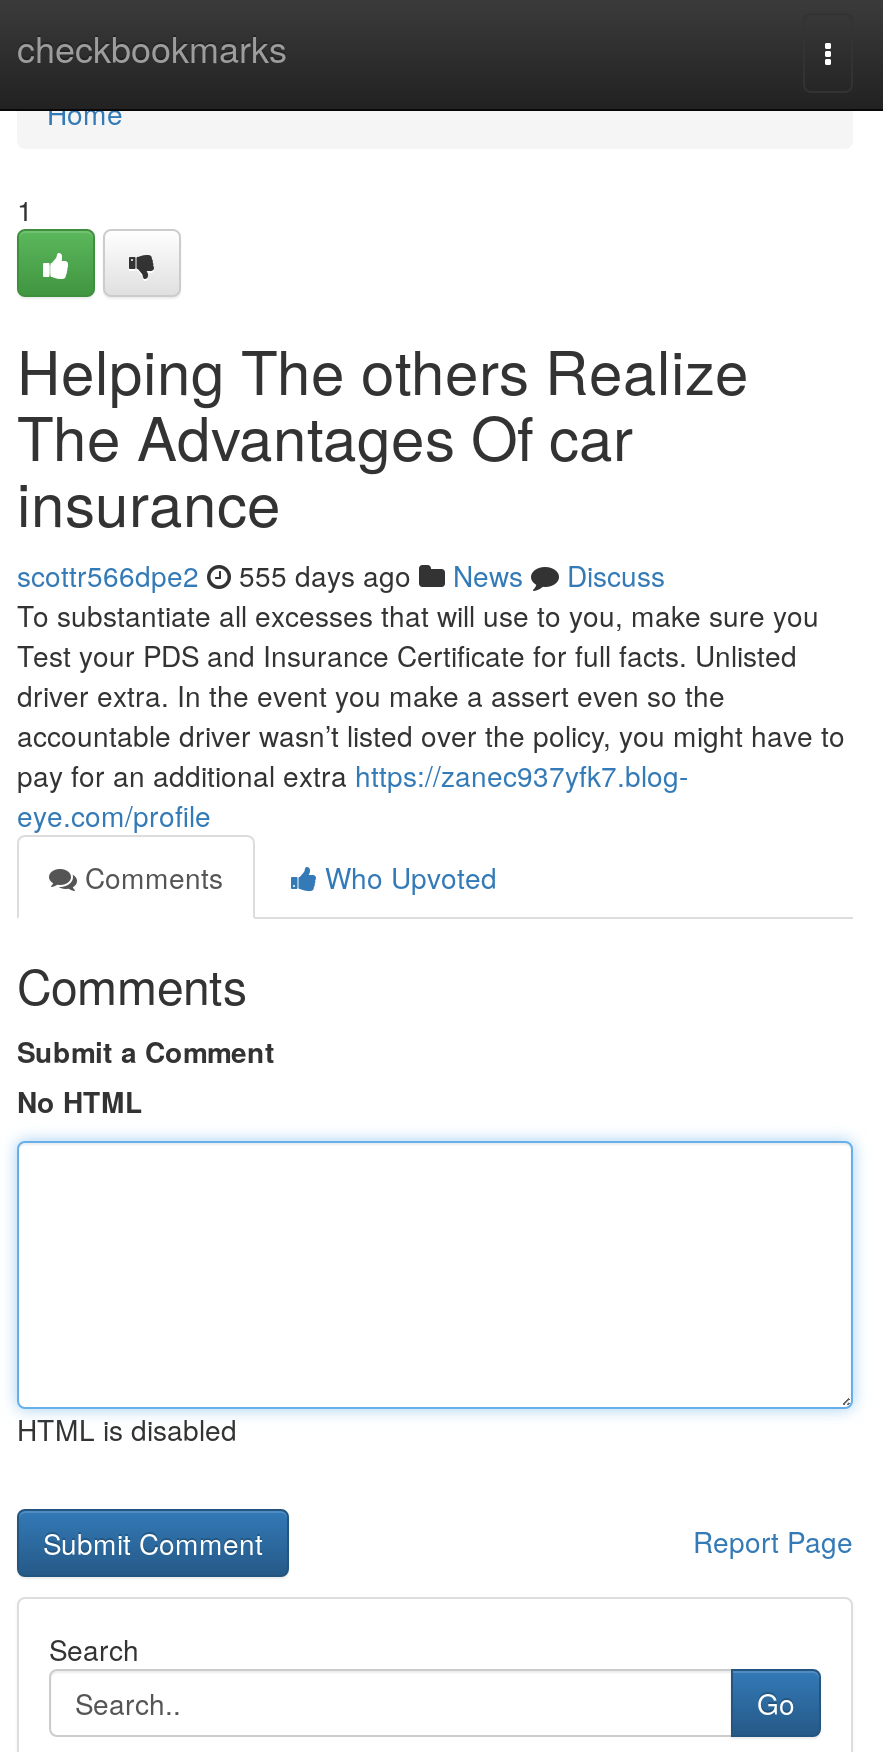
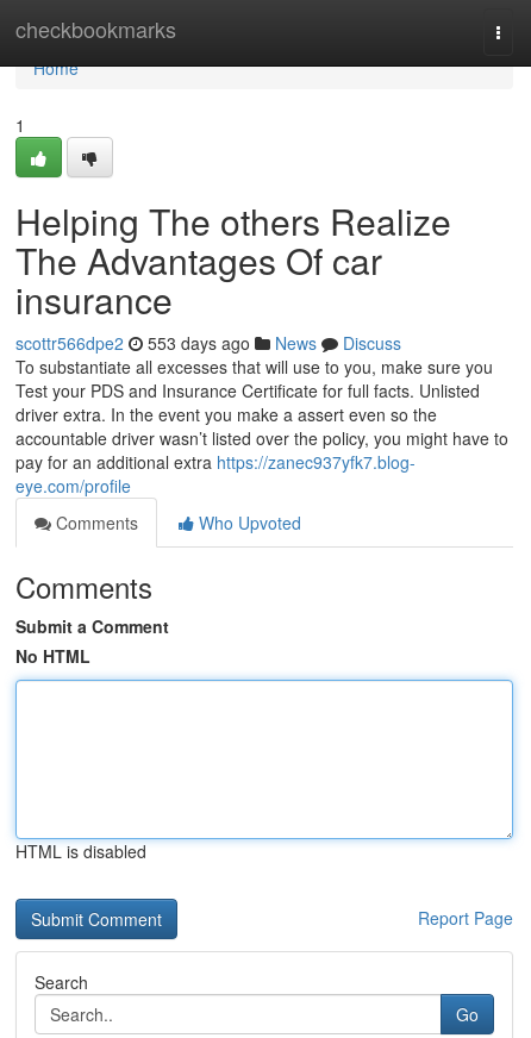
[17,555,665,595] scottr566dpe2 555 days ago News Discuss -> [15,331,401,355] scottr566dpe2 553 days ago News Discuss

